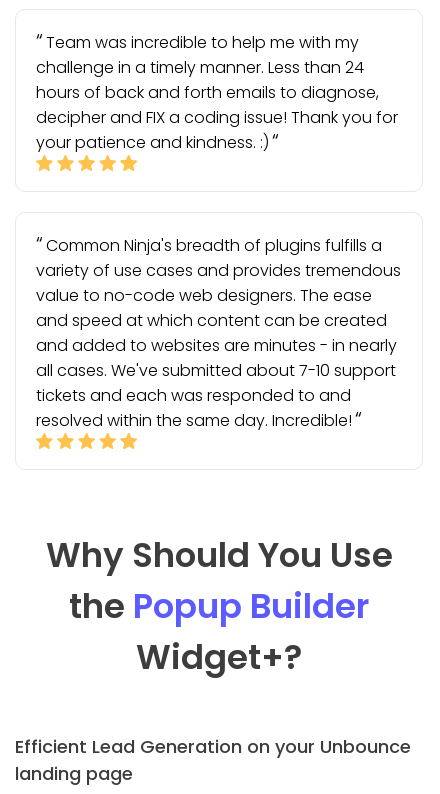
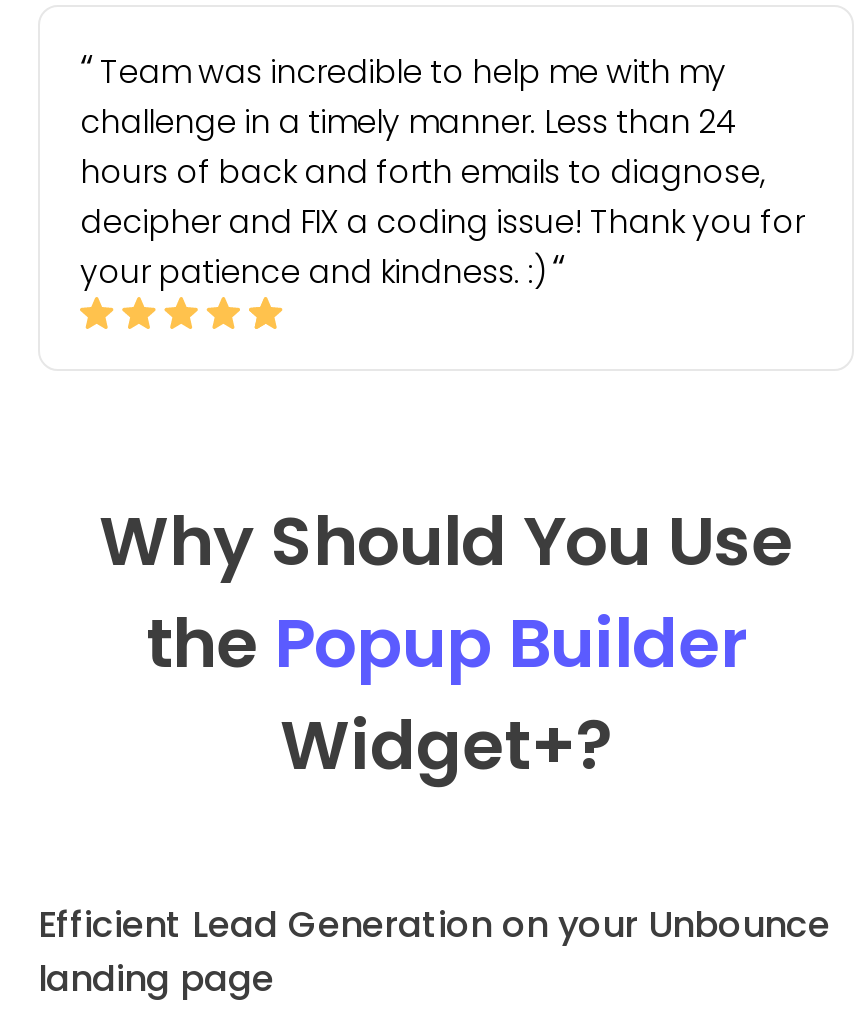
[36,234,401,432] Common Ninja's breadth of plugins fulfills a | variety of use cases and provides tremendous | value to no-code web designers. The ease | and speed at which content can be created | and added to websites are minutes - in nearly | all cases. We've submitted about 7-10 support | tickets and each was responded to and | resolved within the same day. Incredible! -> none

